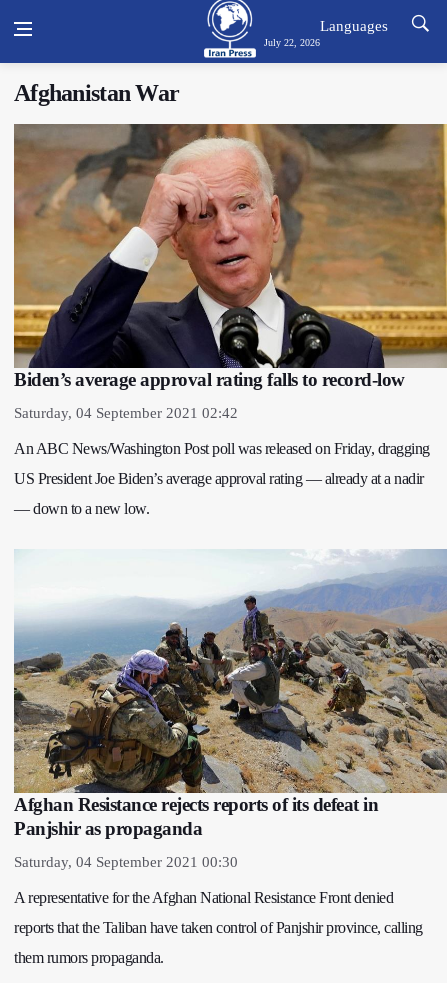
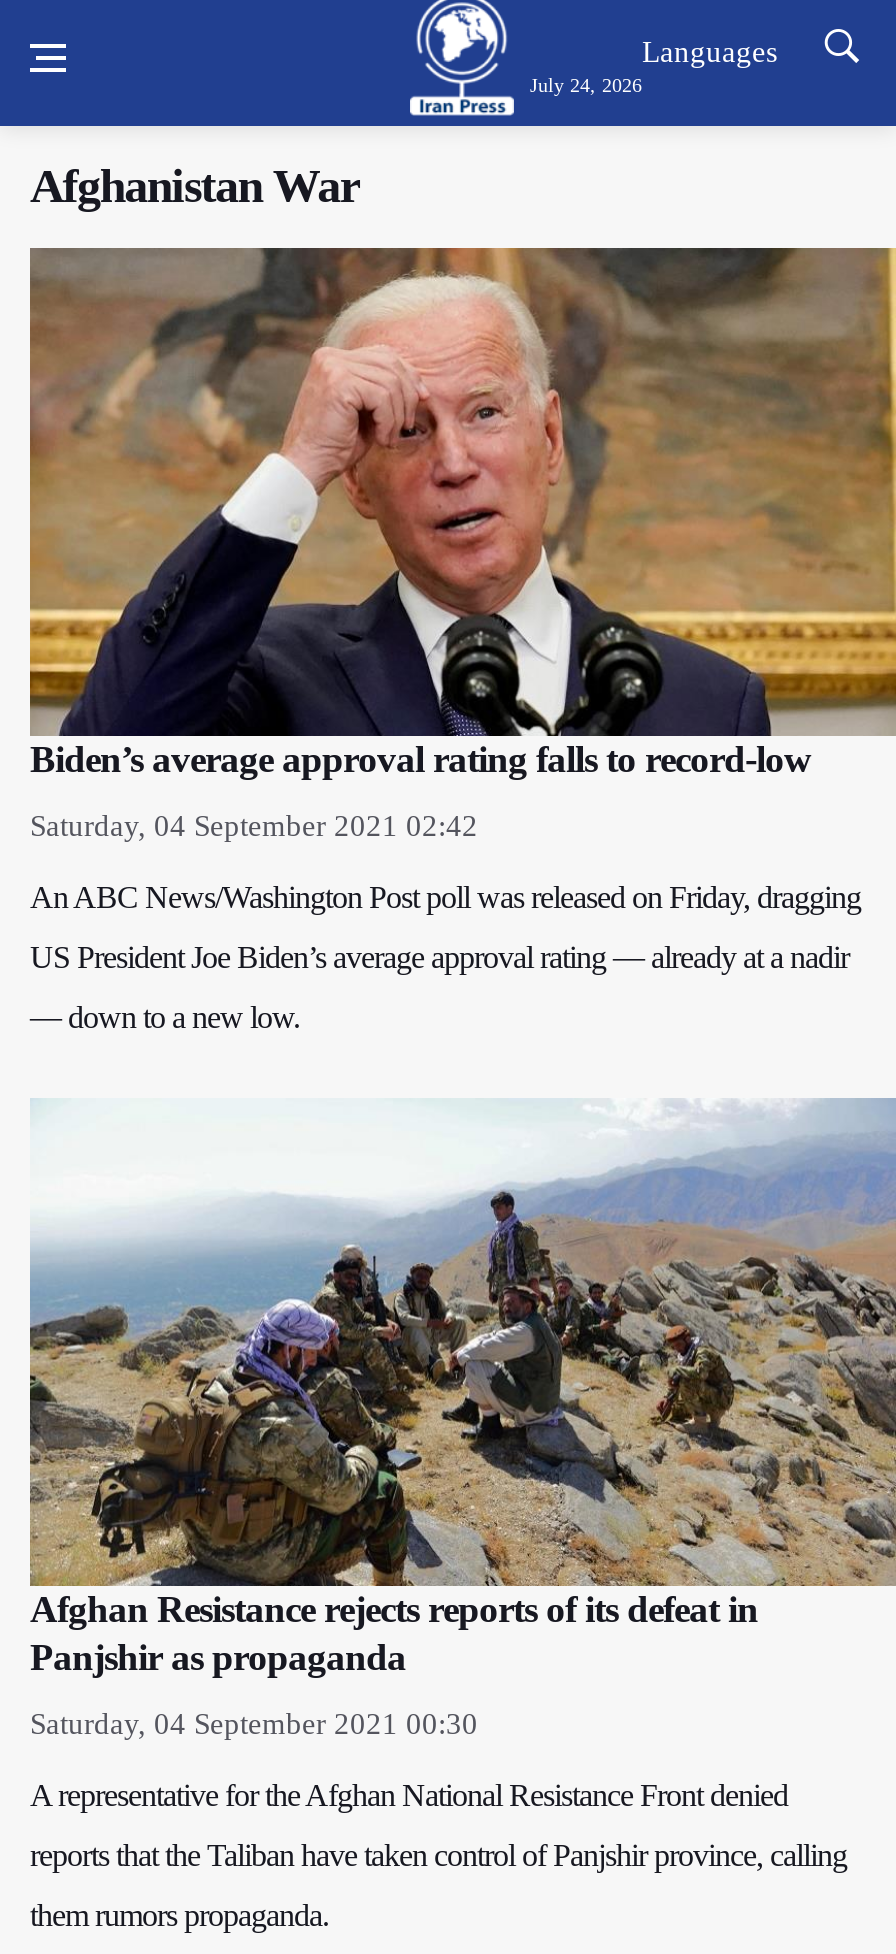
[264,37,320,48] July 22, 2026 -> [530,74,642,96] July 24, 2026

